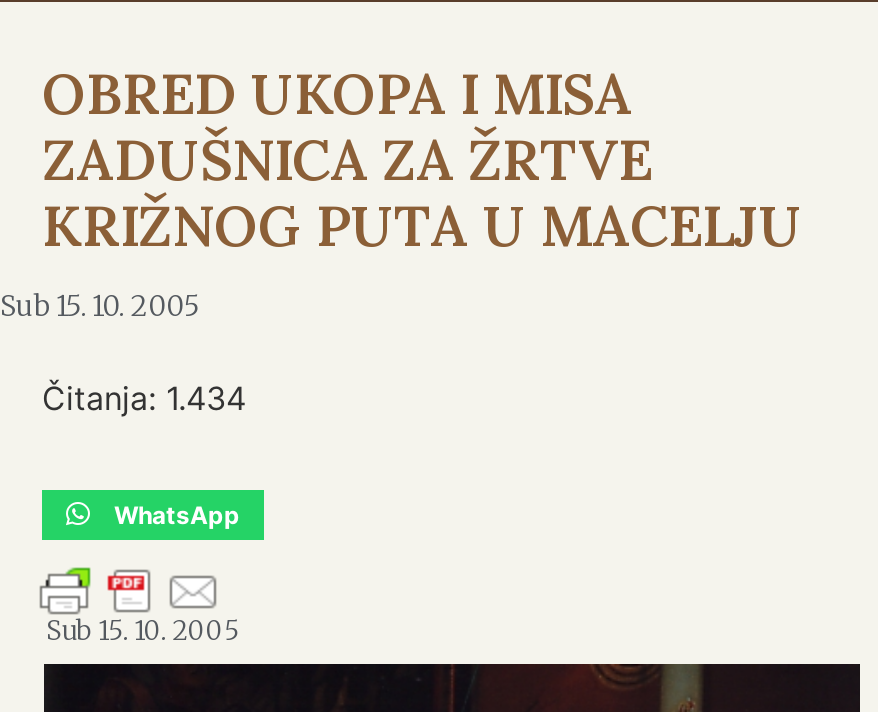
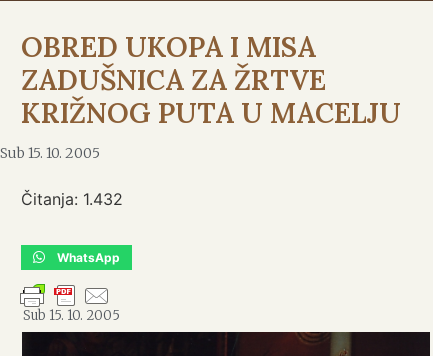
[42,379,246,419] Čitanja: 1.434 -> [21,189,123,209] Čitanja: 1.432

